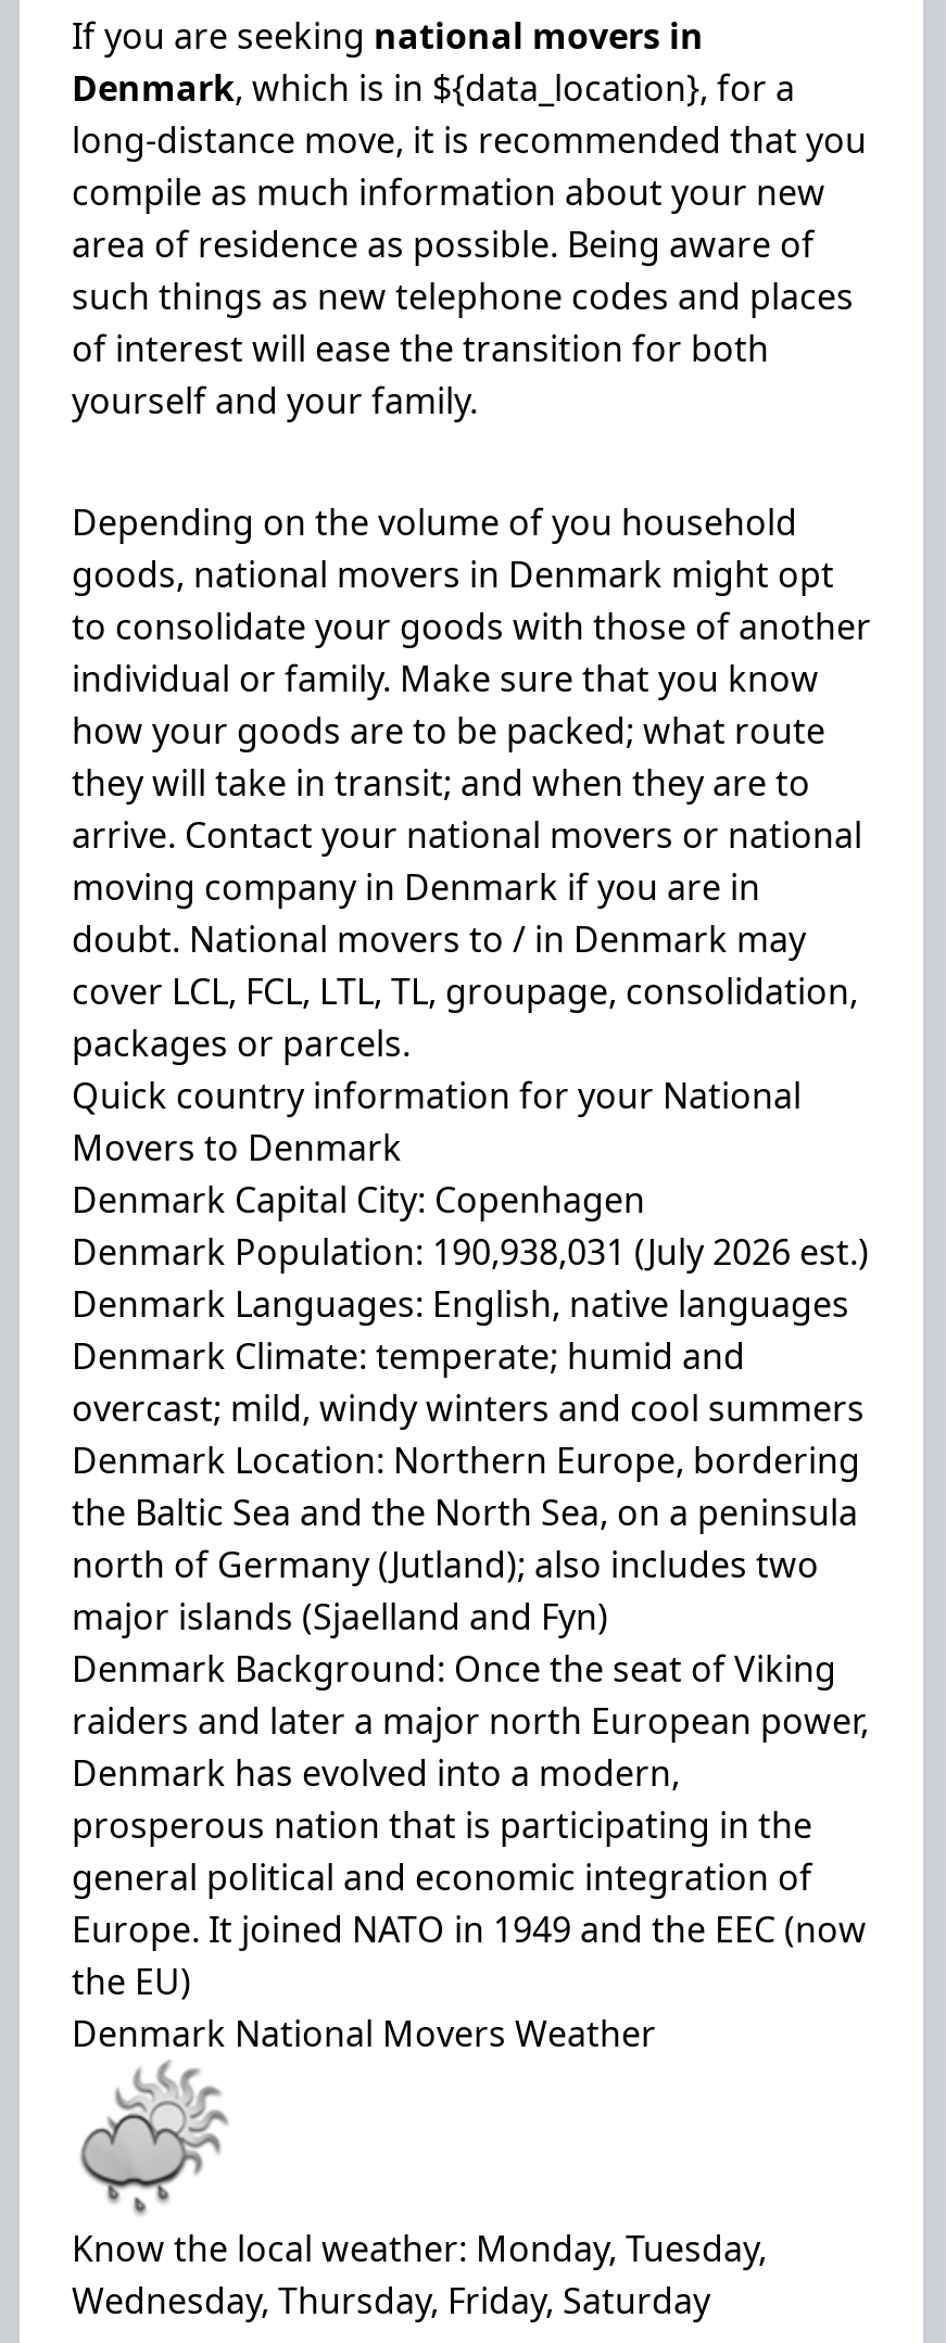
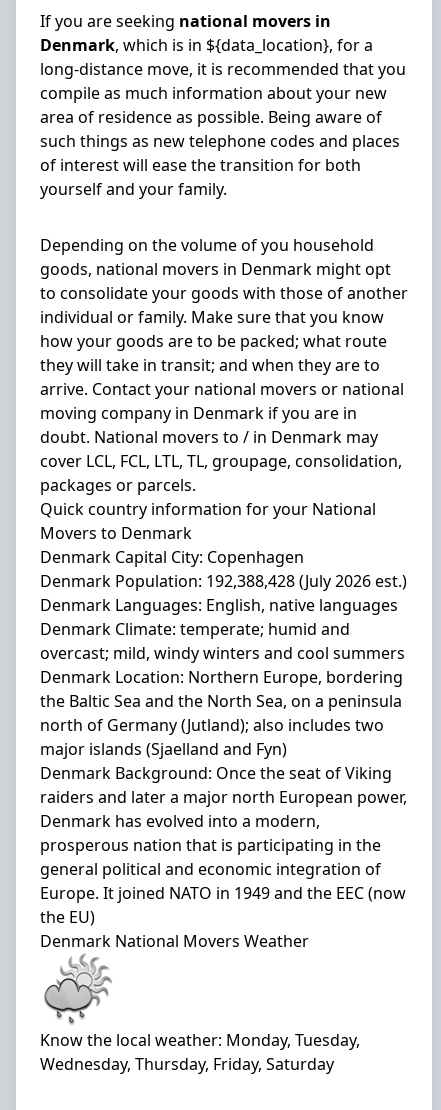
[72,1228,869,1276] Denmark Population: 190,938,031 (July 2026 est.) -> [40,570,407,592] Denmark Population: 192,388,428 (July 2026 est.)

